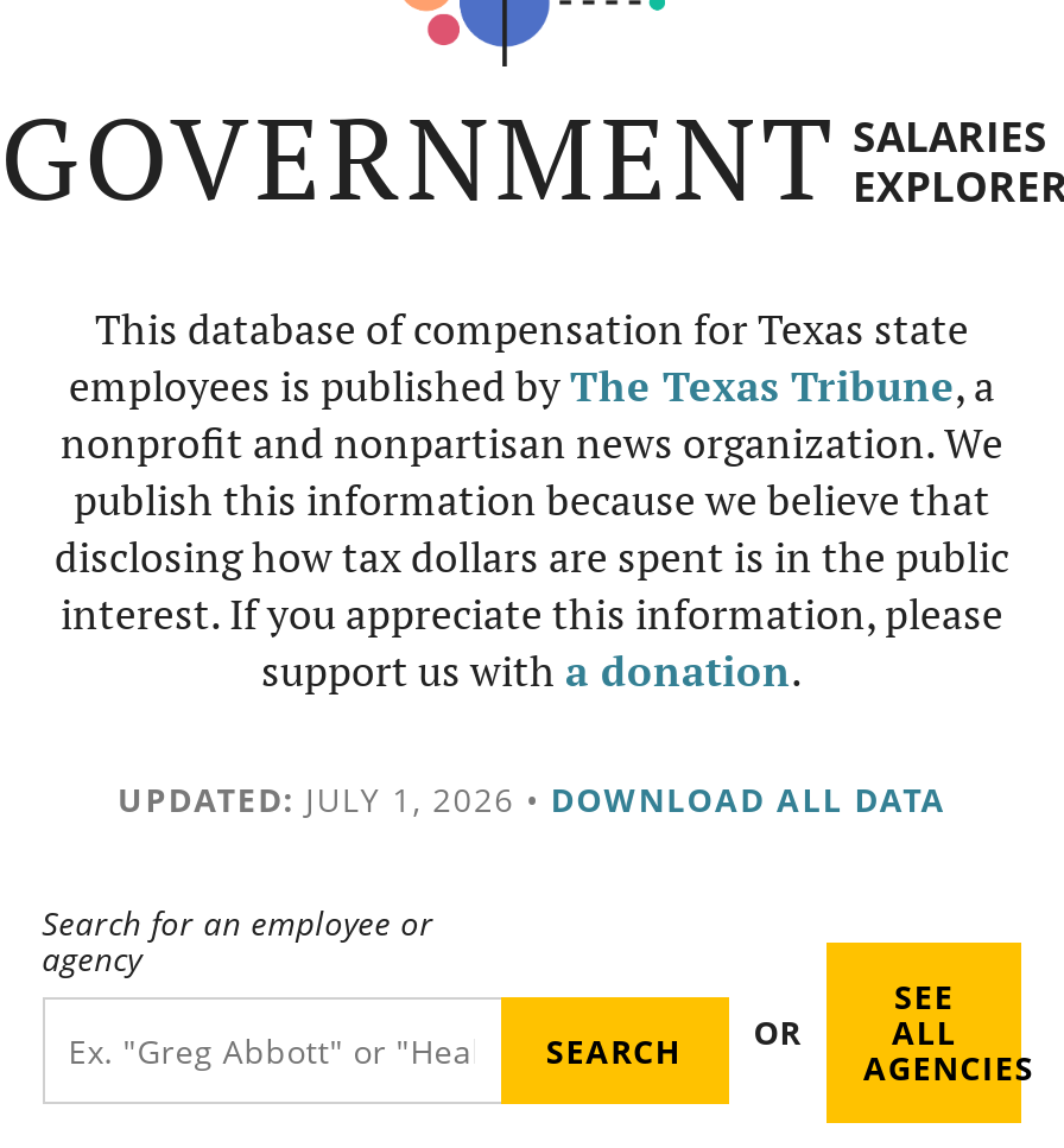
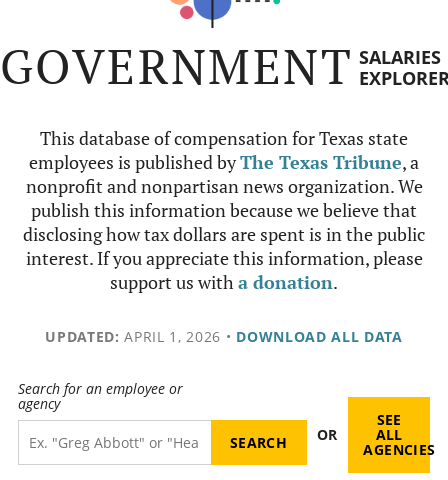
[118,776,946,822] UPDATED: JULY 1, 2026 • DOWNLOAD ALL DATA -> [45,327,403,346] UPDATED: APRIL 1, 2026 • DOWNLOAD ALL DATA

